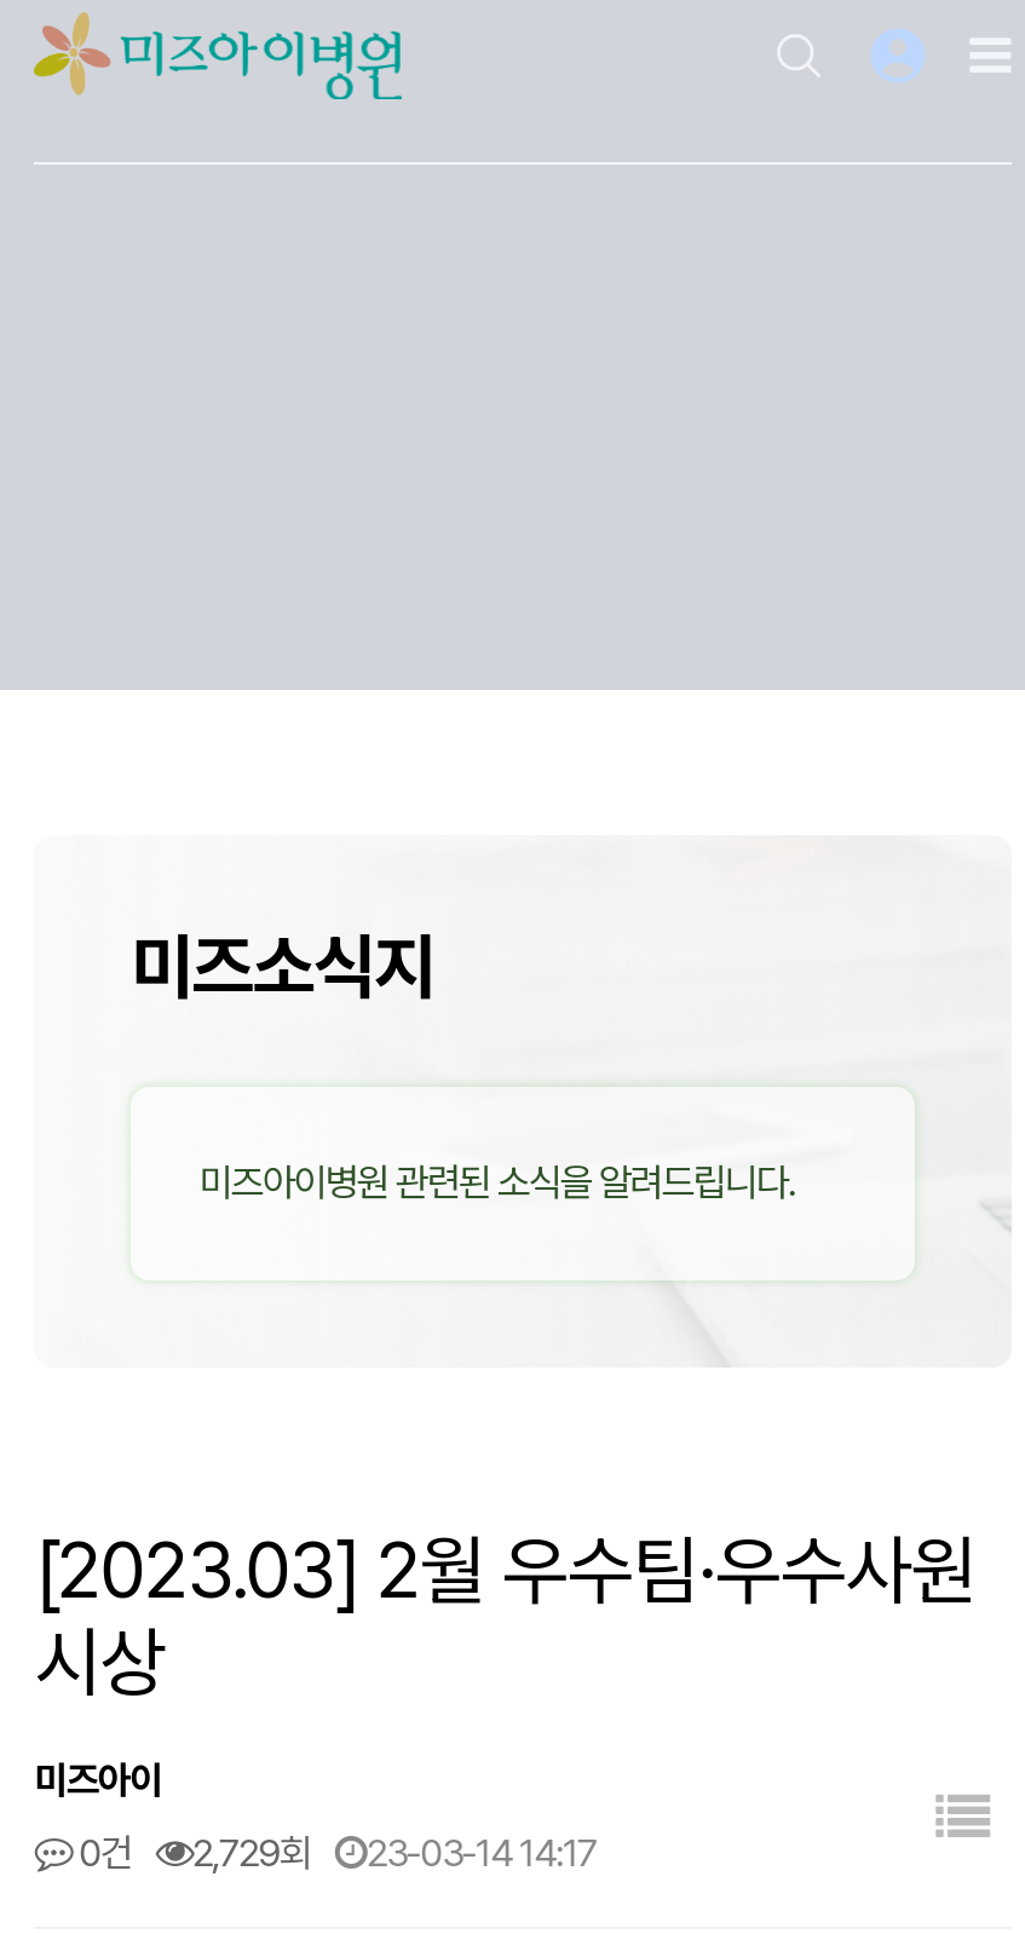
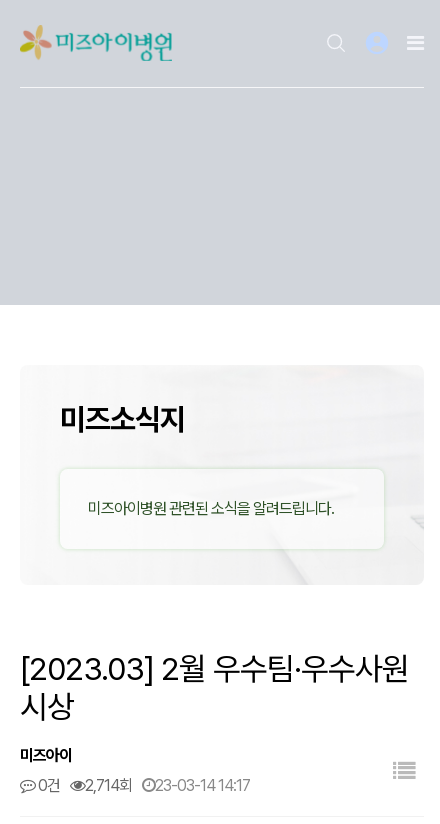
[71,1830,596,1876] 0건 2,729회 23-03-14 14:17 -> [35,776,250,795] 0건 2,714회 23-03-14 14:17

